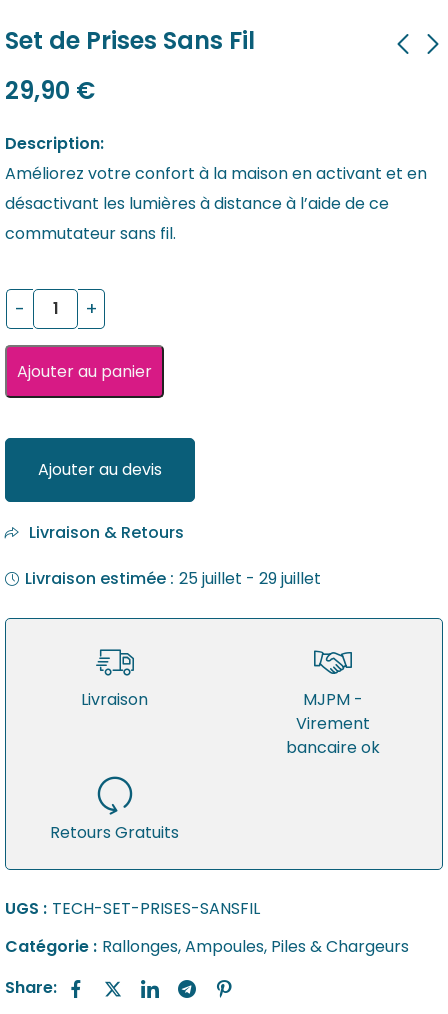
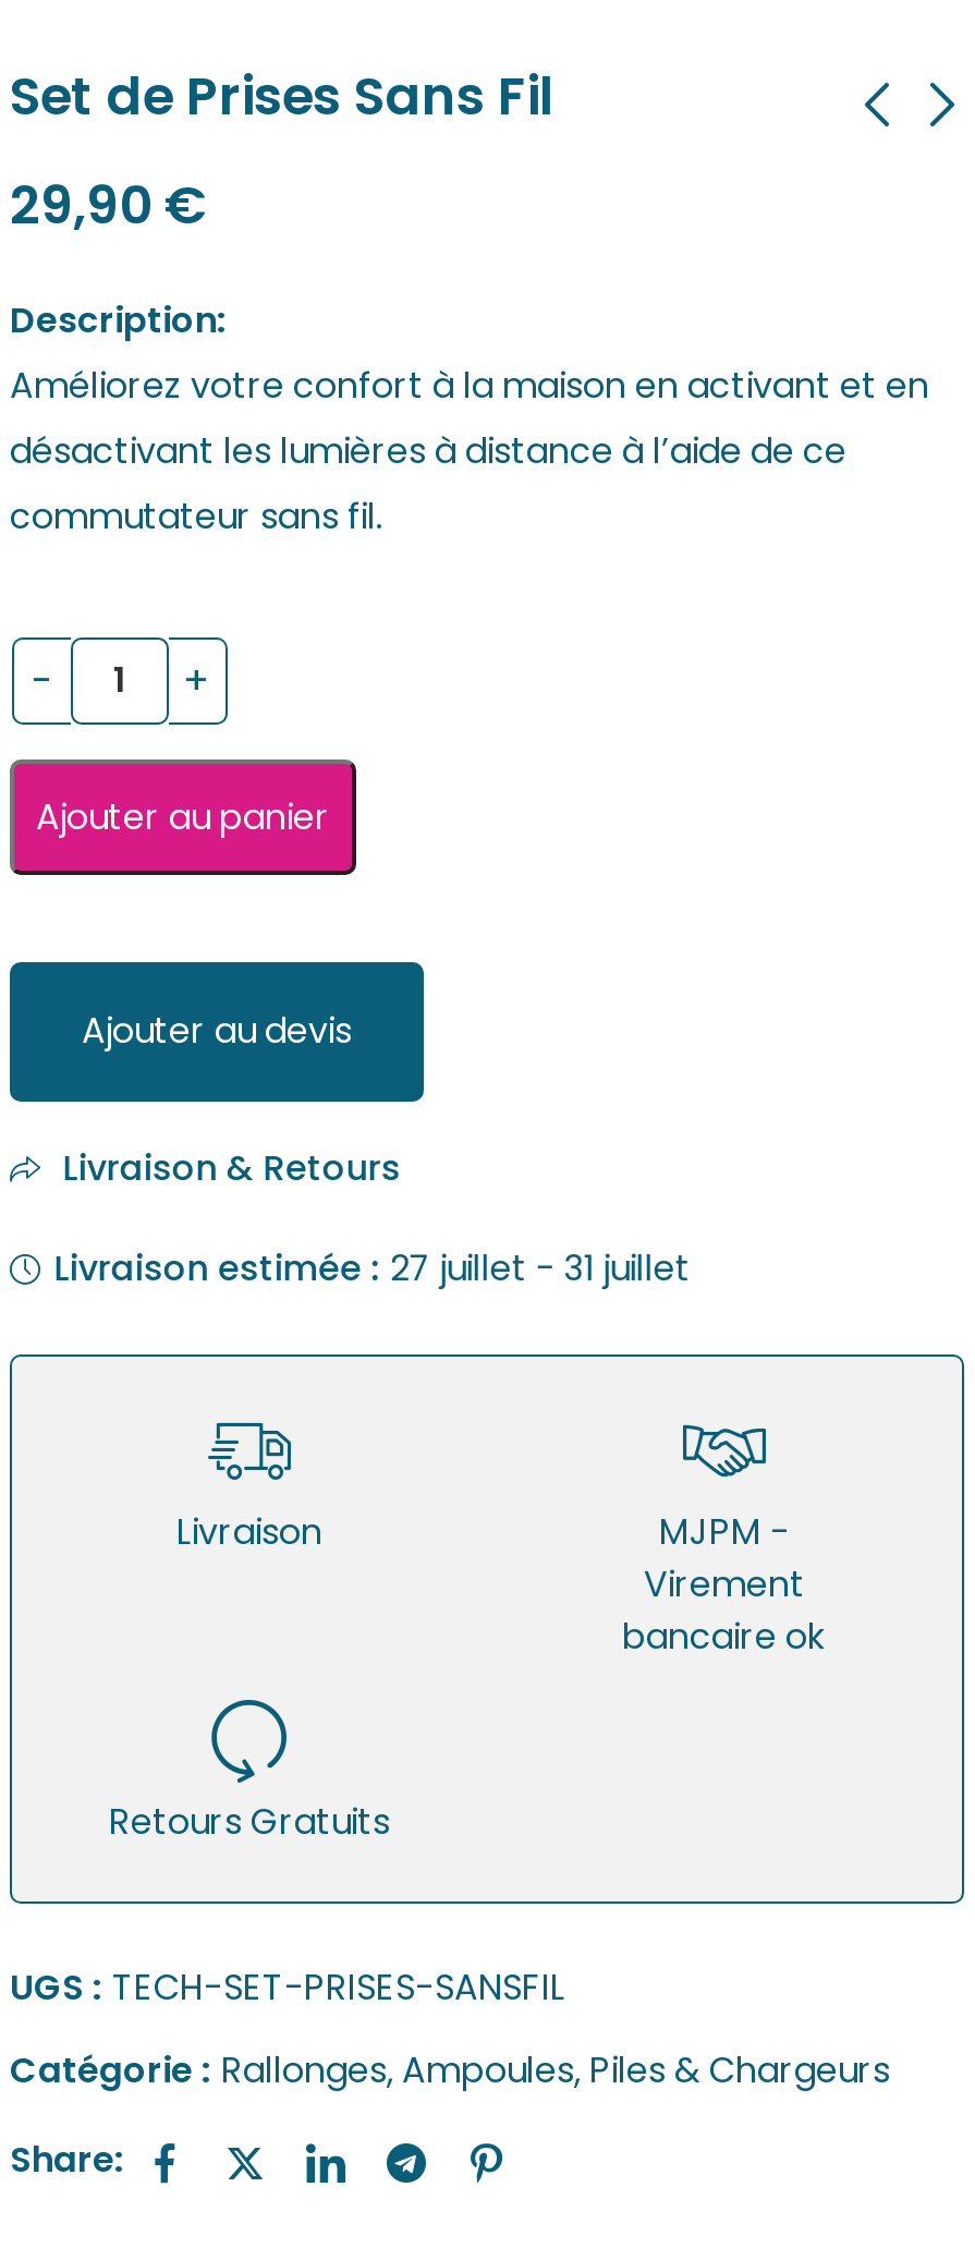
[25,567,321,590] Livraison estimée : 25 juillet - 29 juillet -> [54,1243,690,1293] Livraison estimée : 27 juillet - 31 juillet

